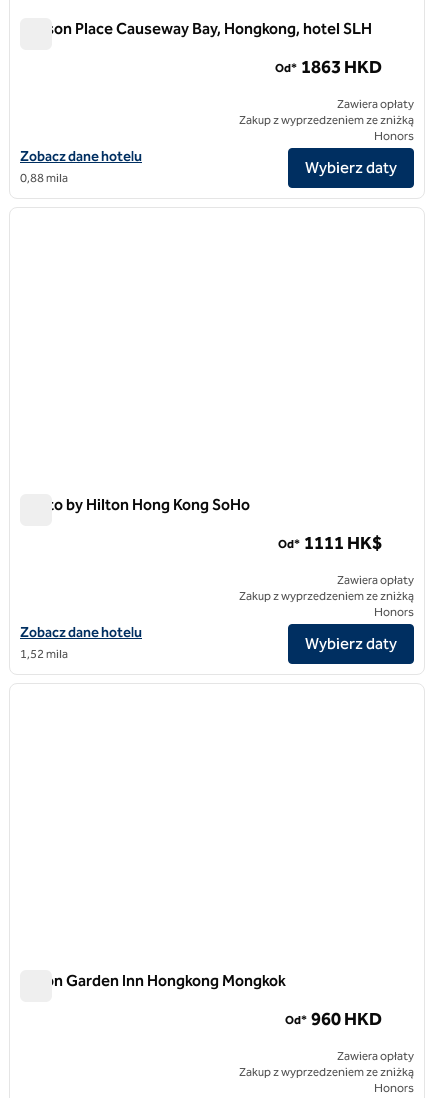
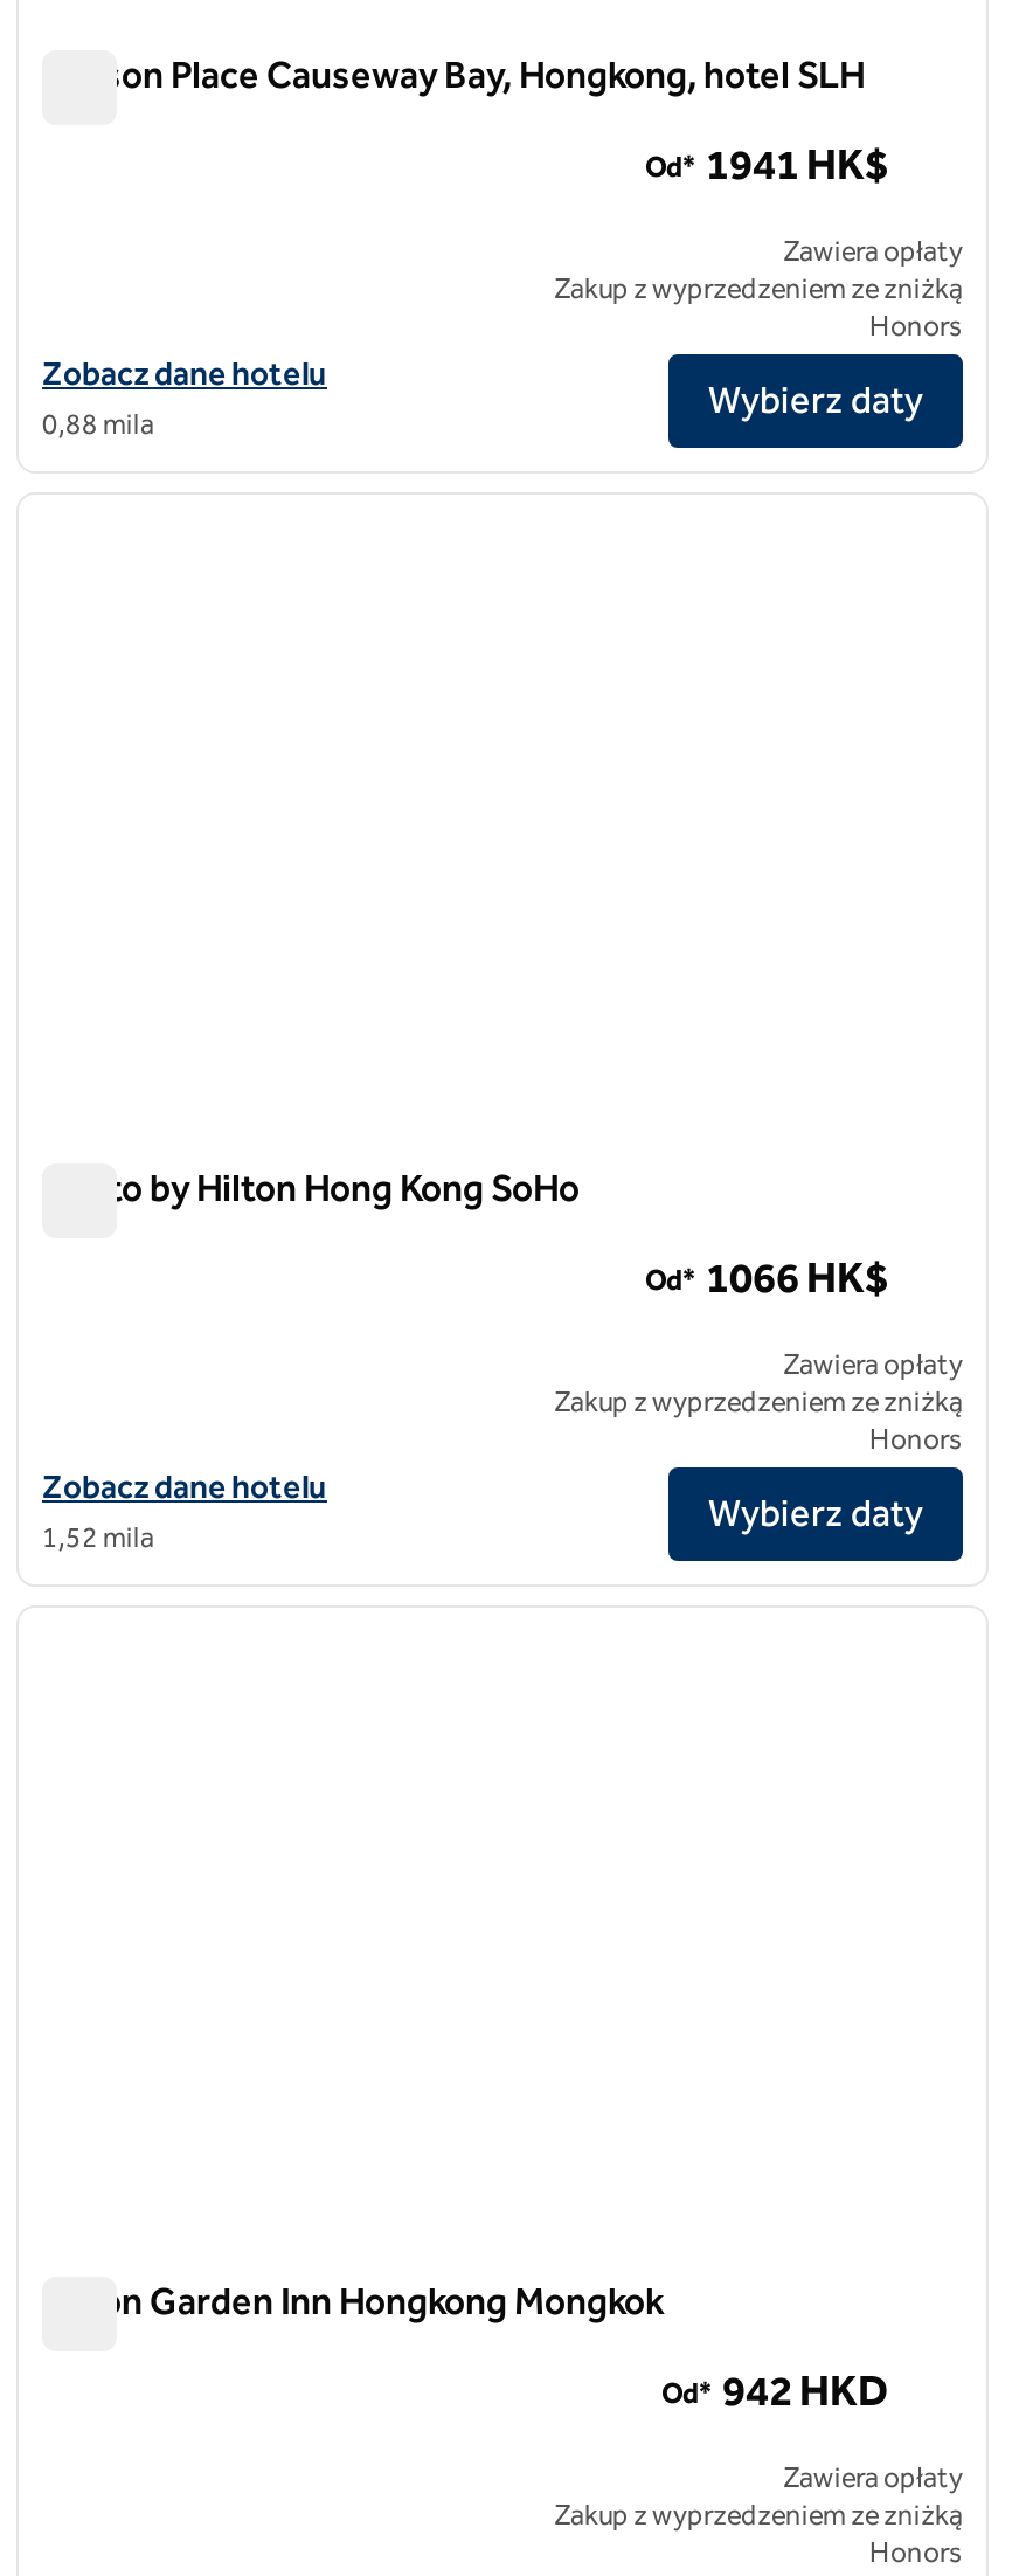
[275,56,382,78] Od* 1863 HKD -> [645,140,888,192] Od* 1941 HK$
[278,532,382,554] Od* 1111 HK$ -> [645,1254,888,1305] Od* 1066 HK$
[285,1008,382,1030] Od* 960 HKD -> [661,2366,888,2418] Od* 942 HKD

